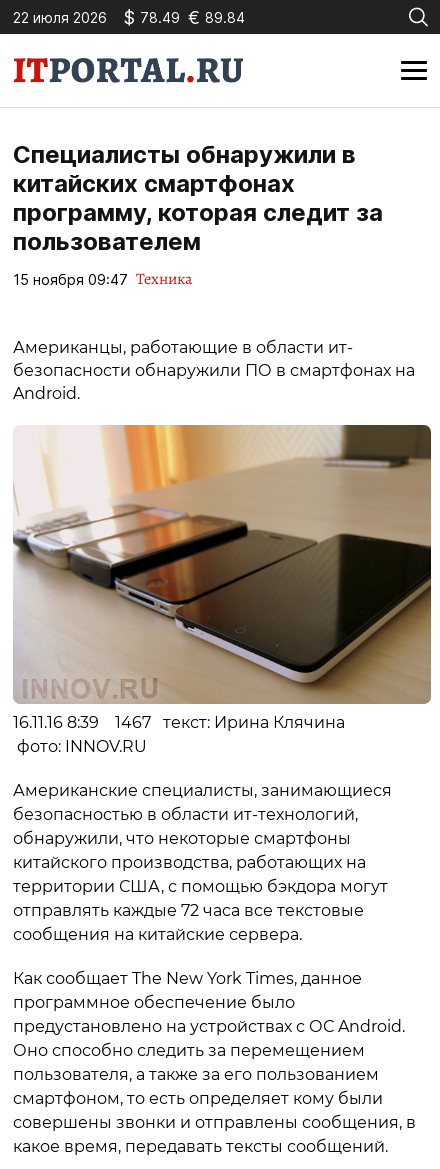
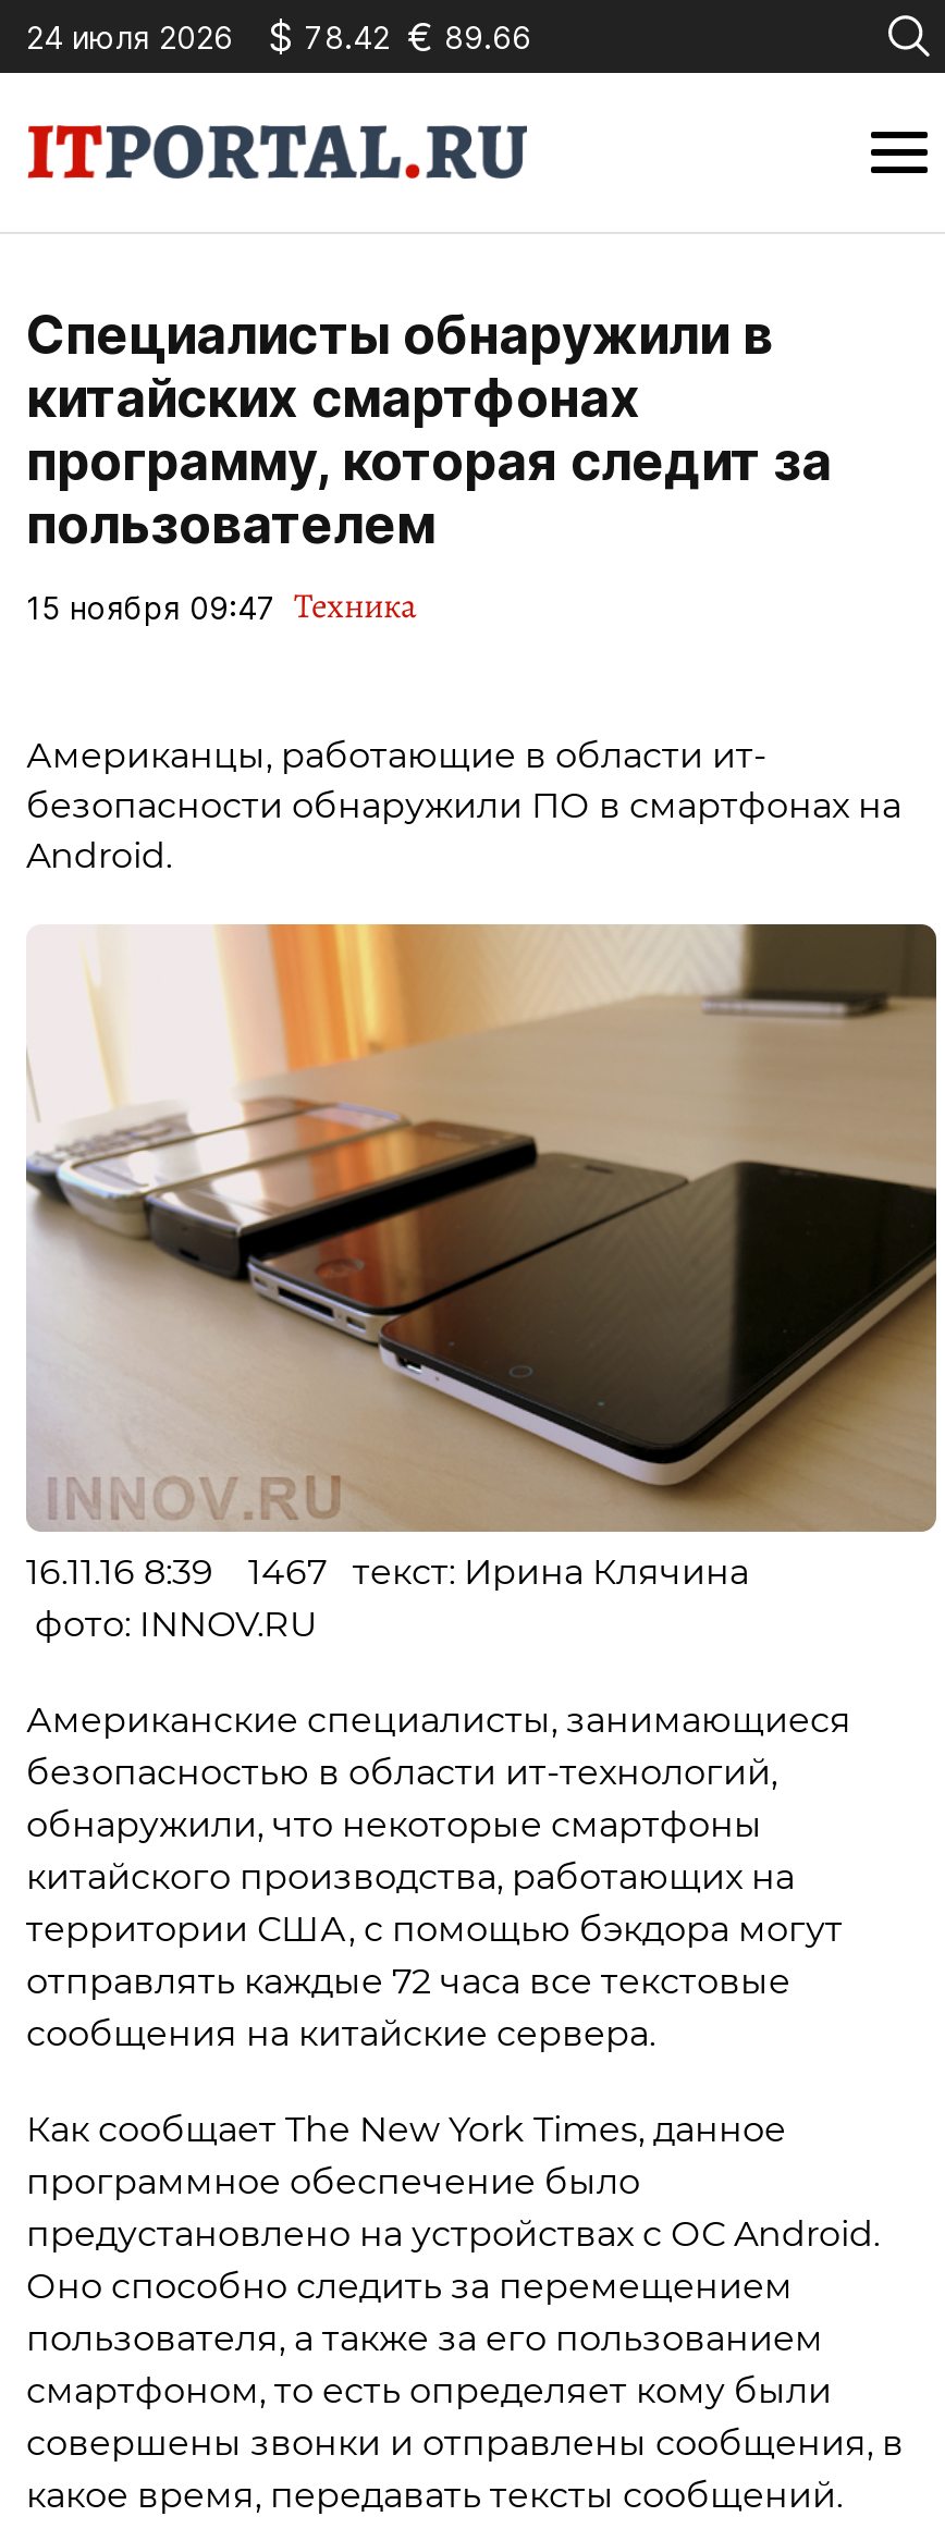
[13,8,107,25] 22 июля 2026 -> [26,17,233,54] 24 июля 2026
[123,6,245,27] $ 78.49 € 89.84 -> [268,13,531,59] $ 78.42 € 89.66

